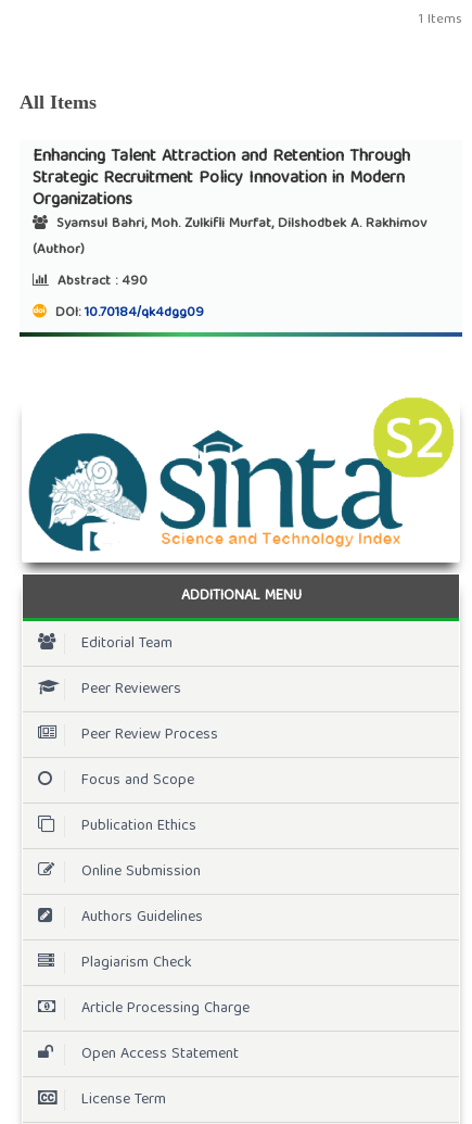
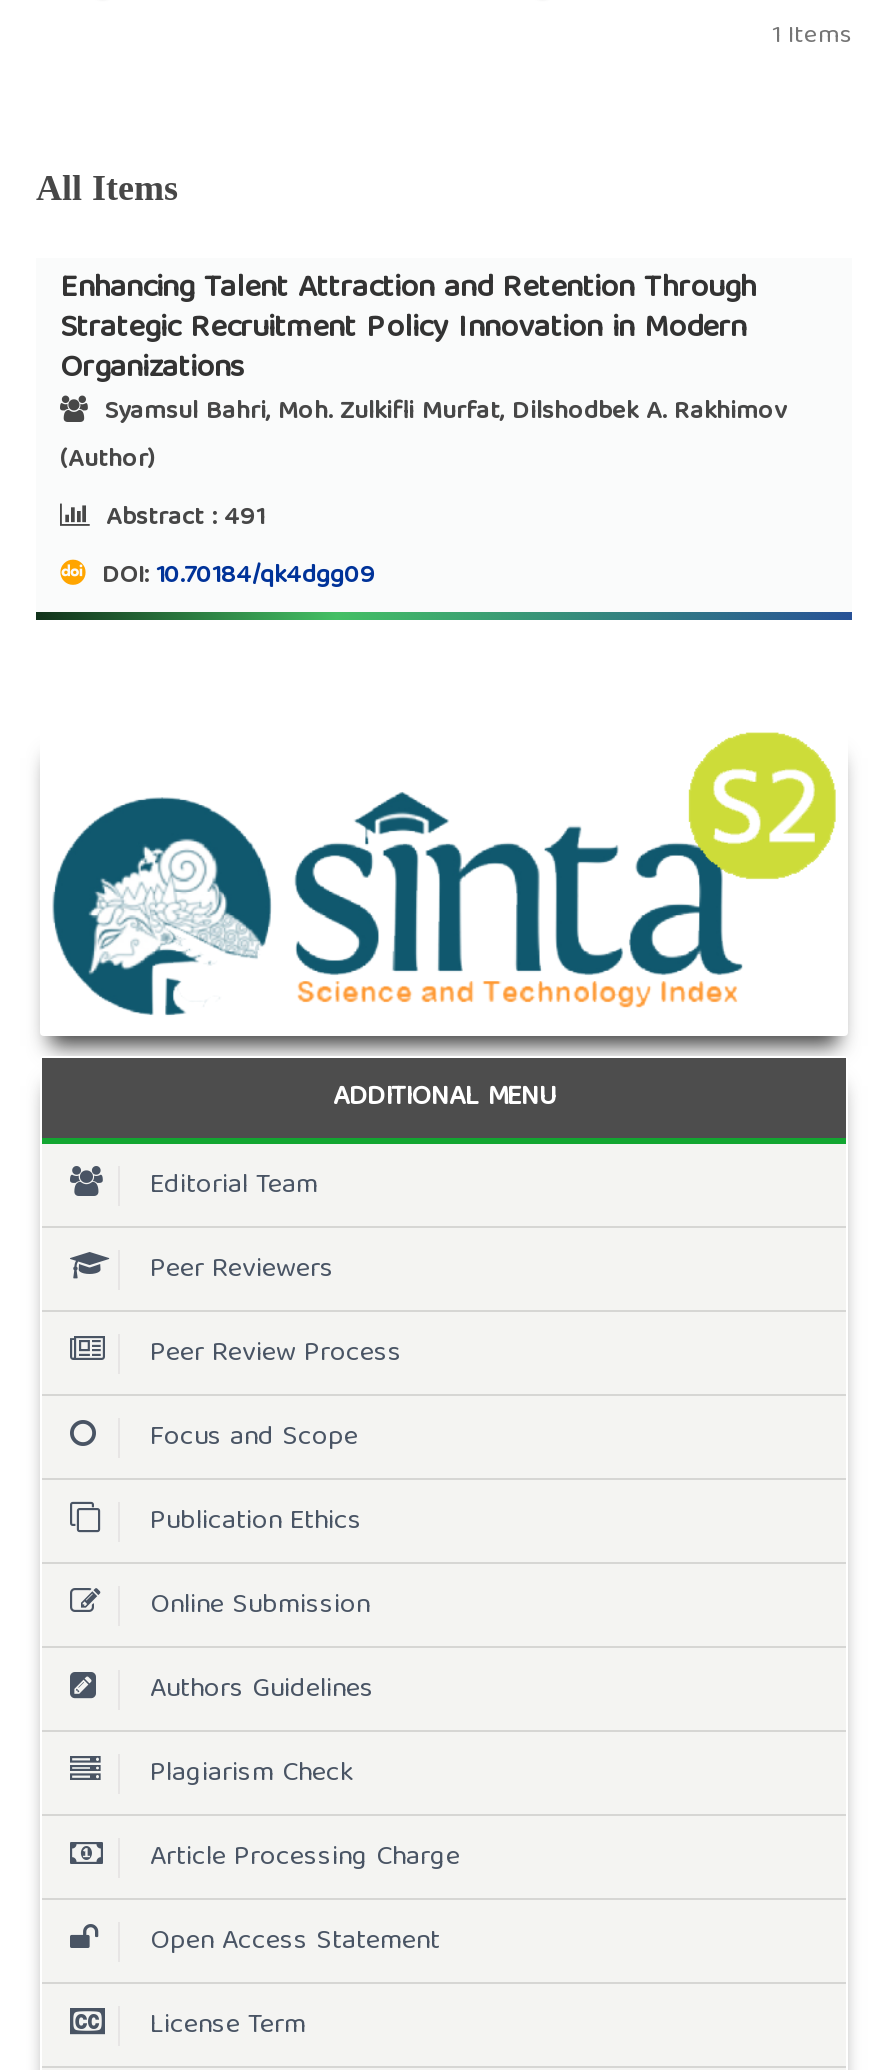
[53,269,148,294] Abstract : 490 -> [98,496,264,542] Abstract : 491

